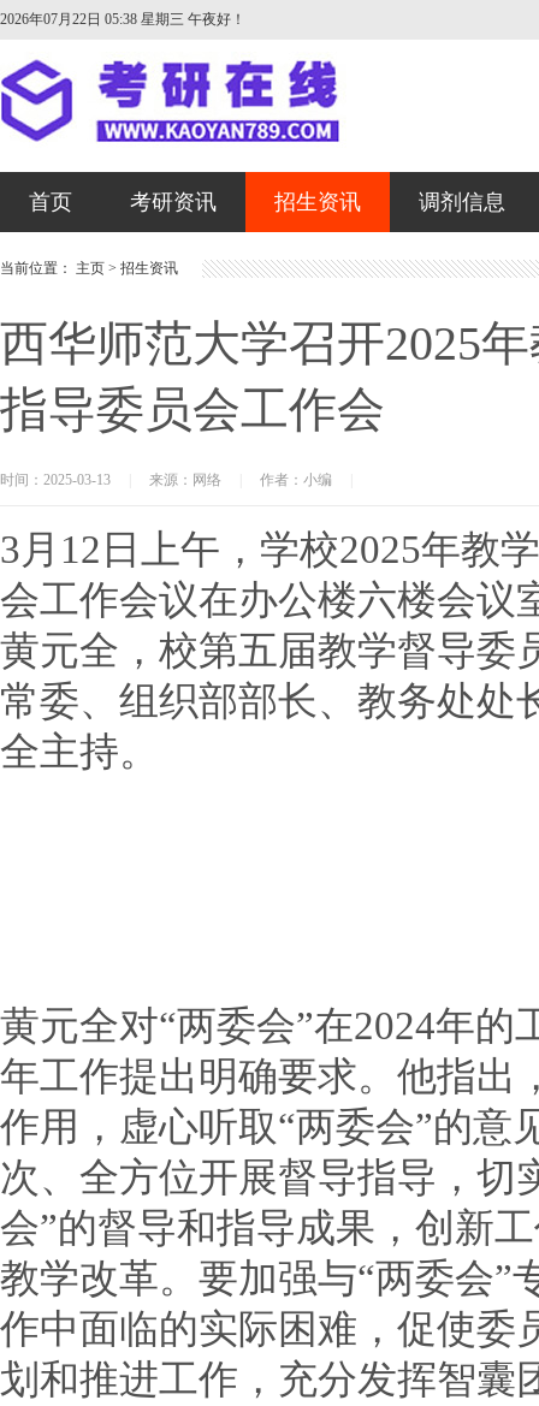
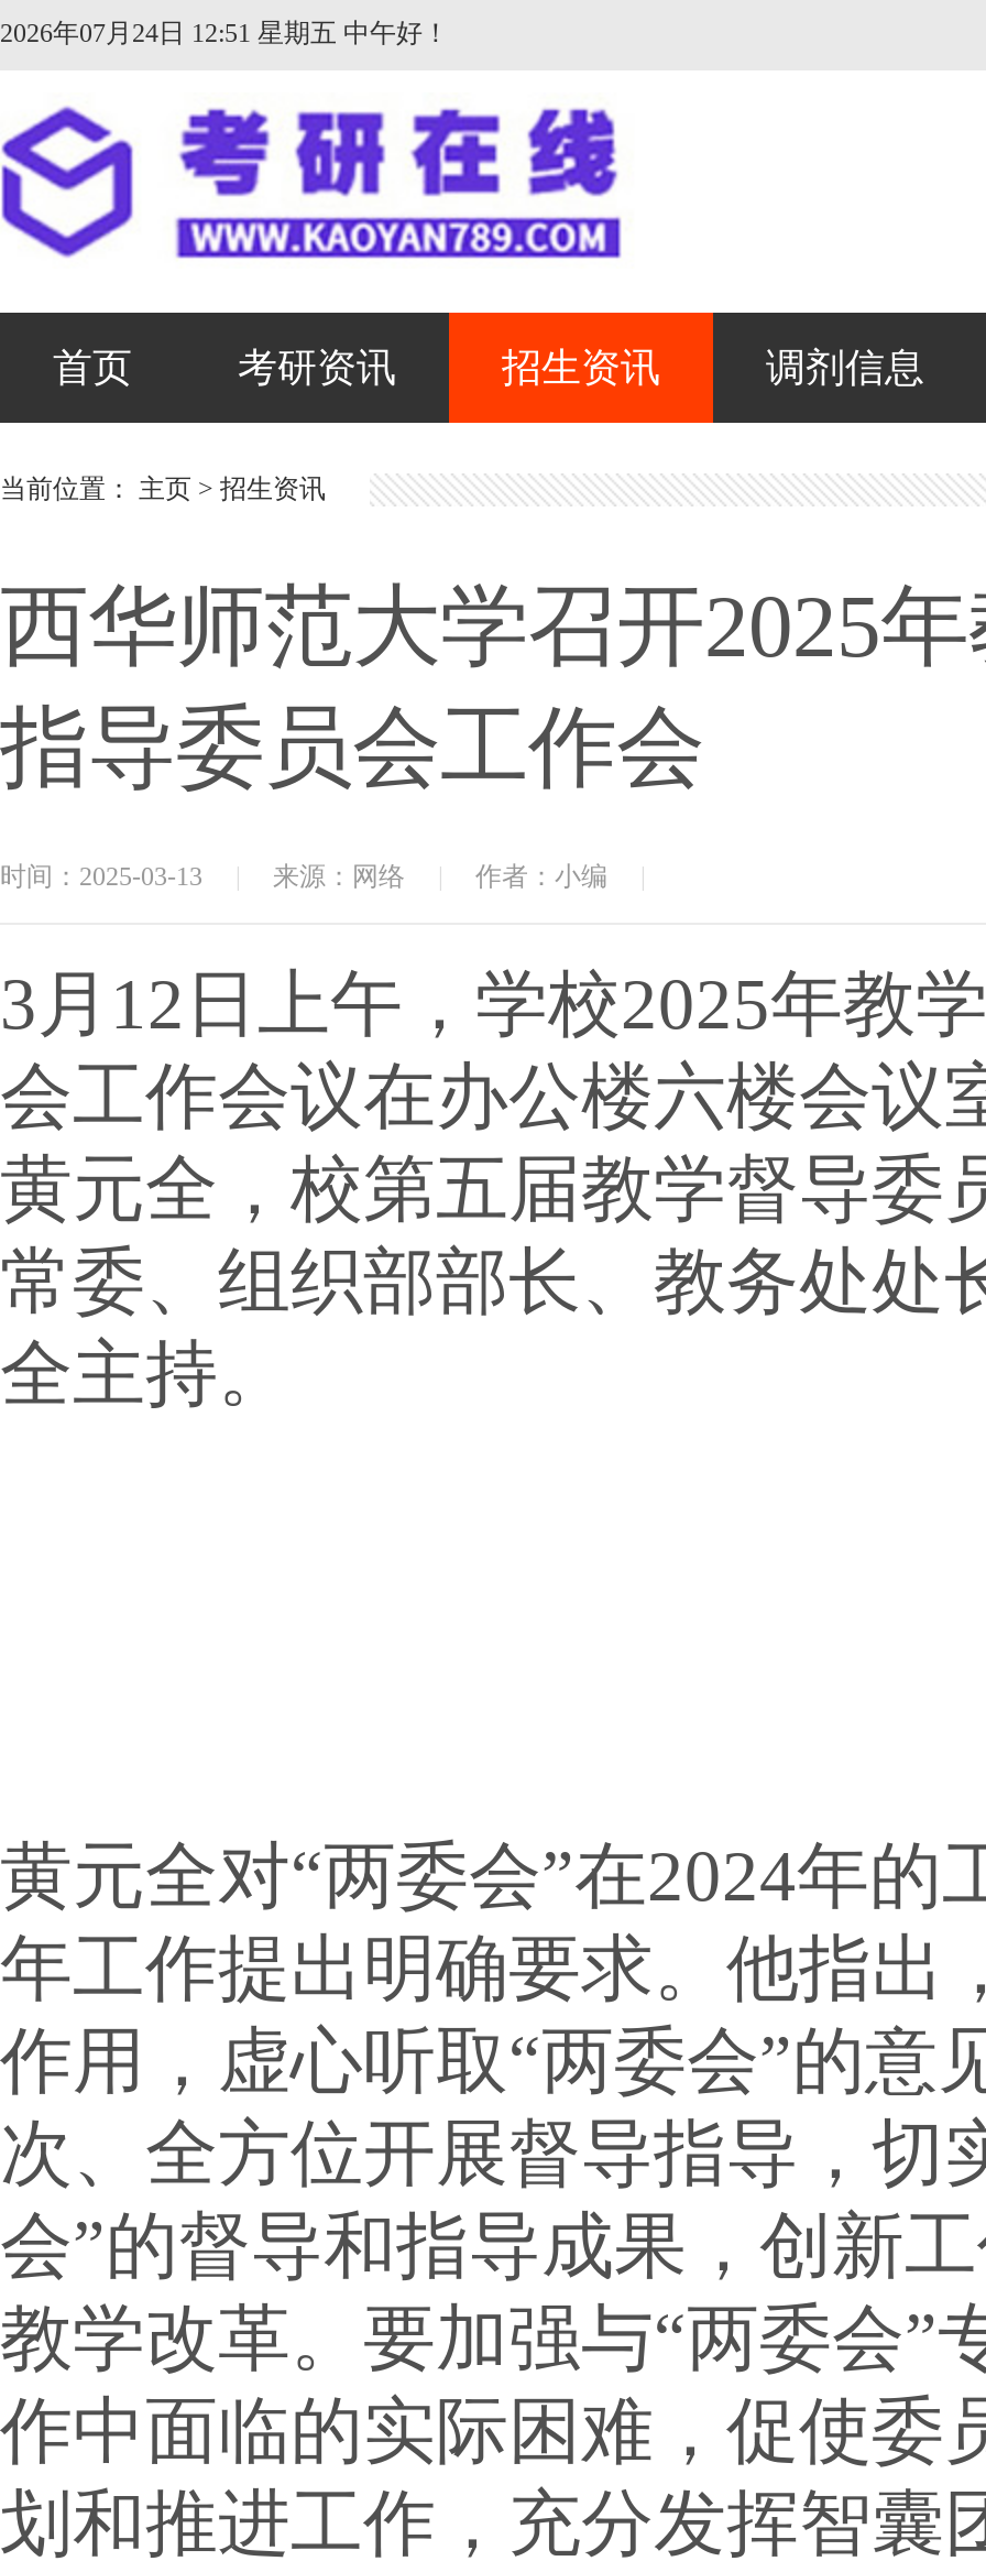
[0,11,245,28] 2026年07月22日 05:38 星期三午夜好！ -> [0,18,449,48] 2026年07月24日 12:51 星期五中午好！

